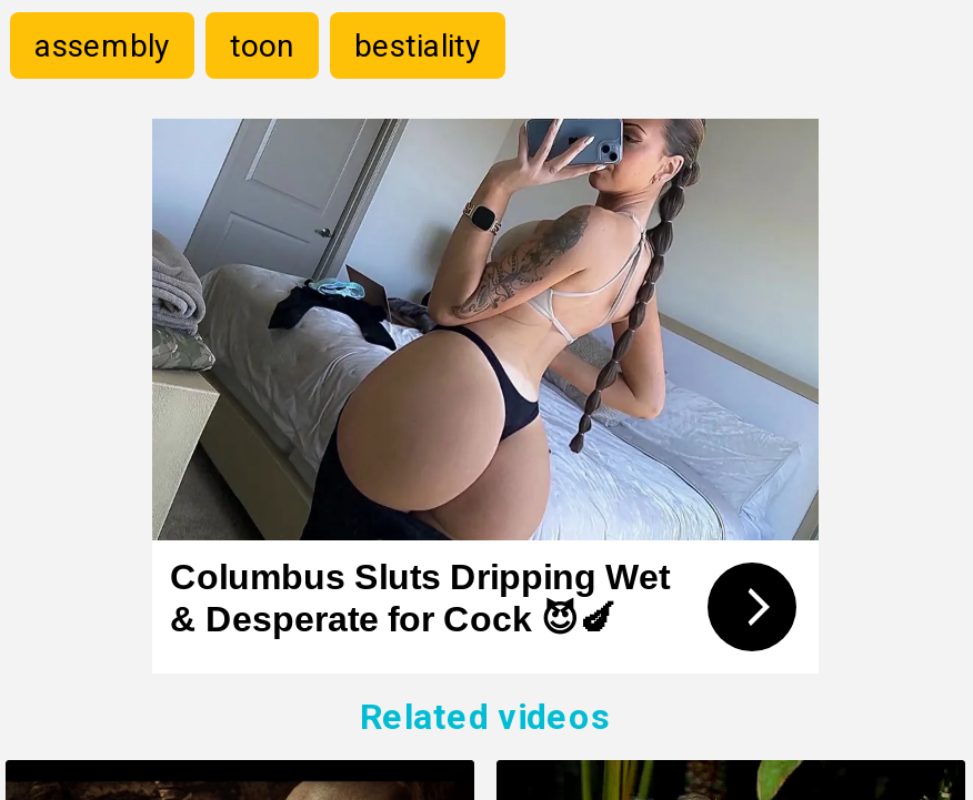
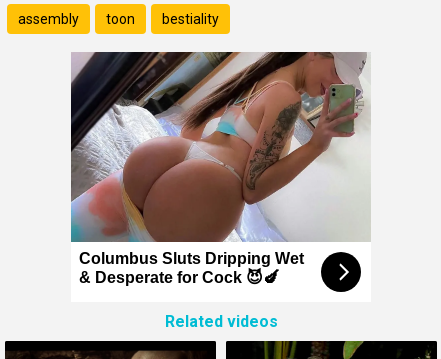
[152,117,819,543] [image] -> [70,51,370,243] [image]

